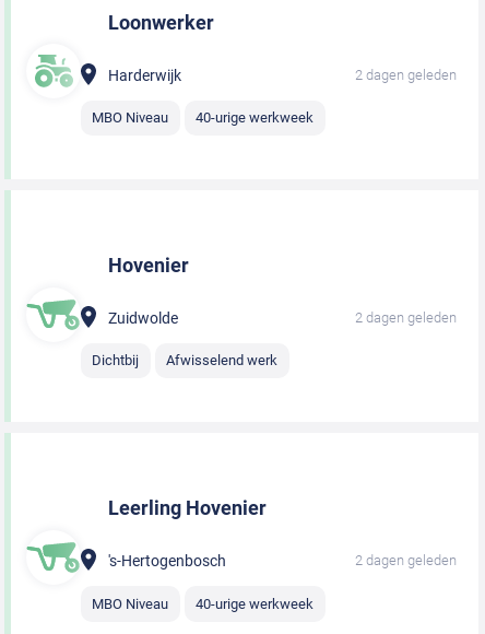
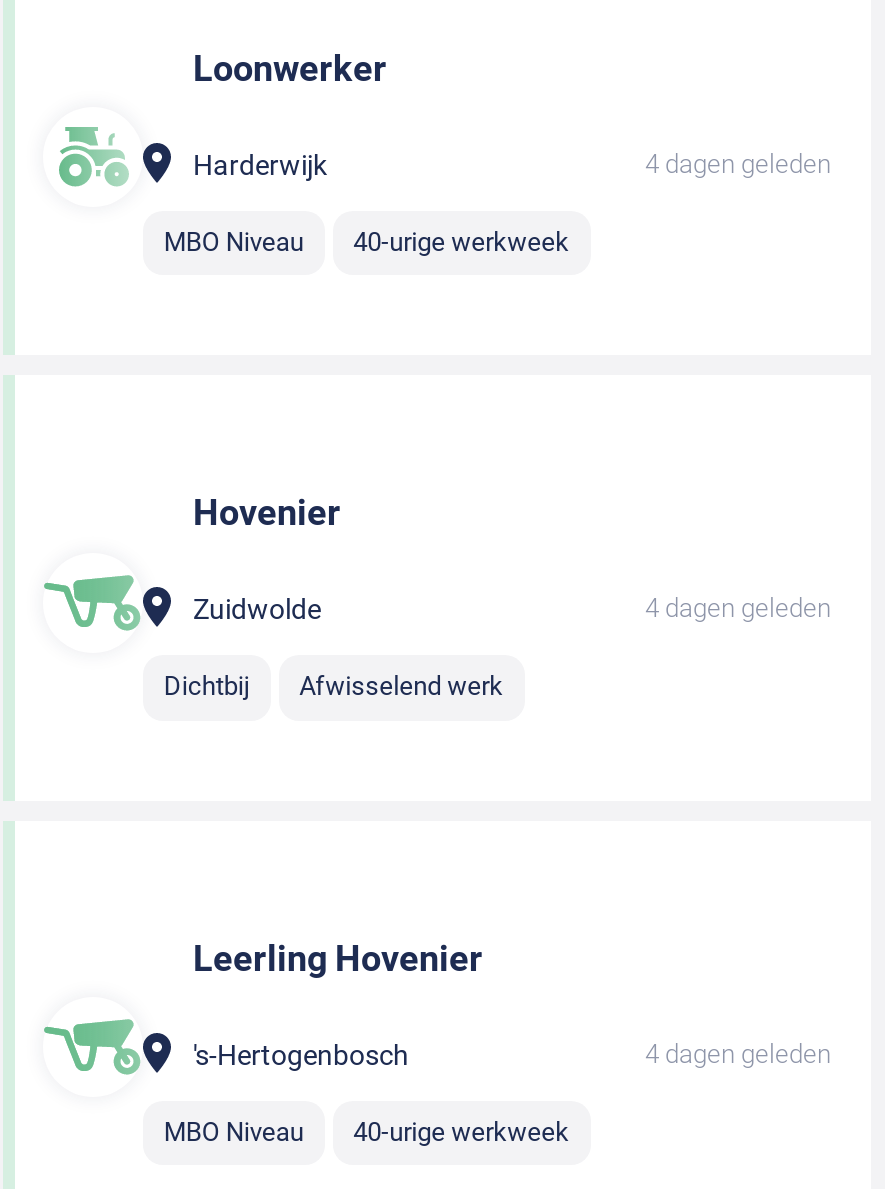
[355,66,457,83] 2 dagen geleden -> [645,148,831,178] 4 dagen geleden
[355,309,457,326] 2 dagen geleden -> [645,593,831,623] 4 dagen geleden
[355,552,457,569] 2 dagen geleden -> [645,1038,831,1068] 4 dagen geleden

